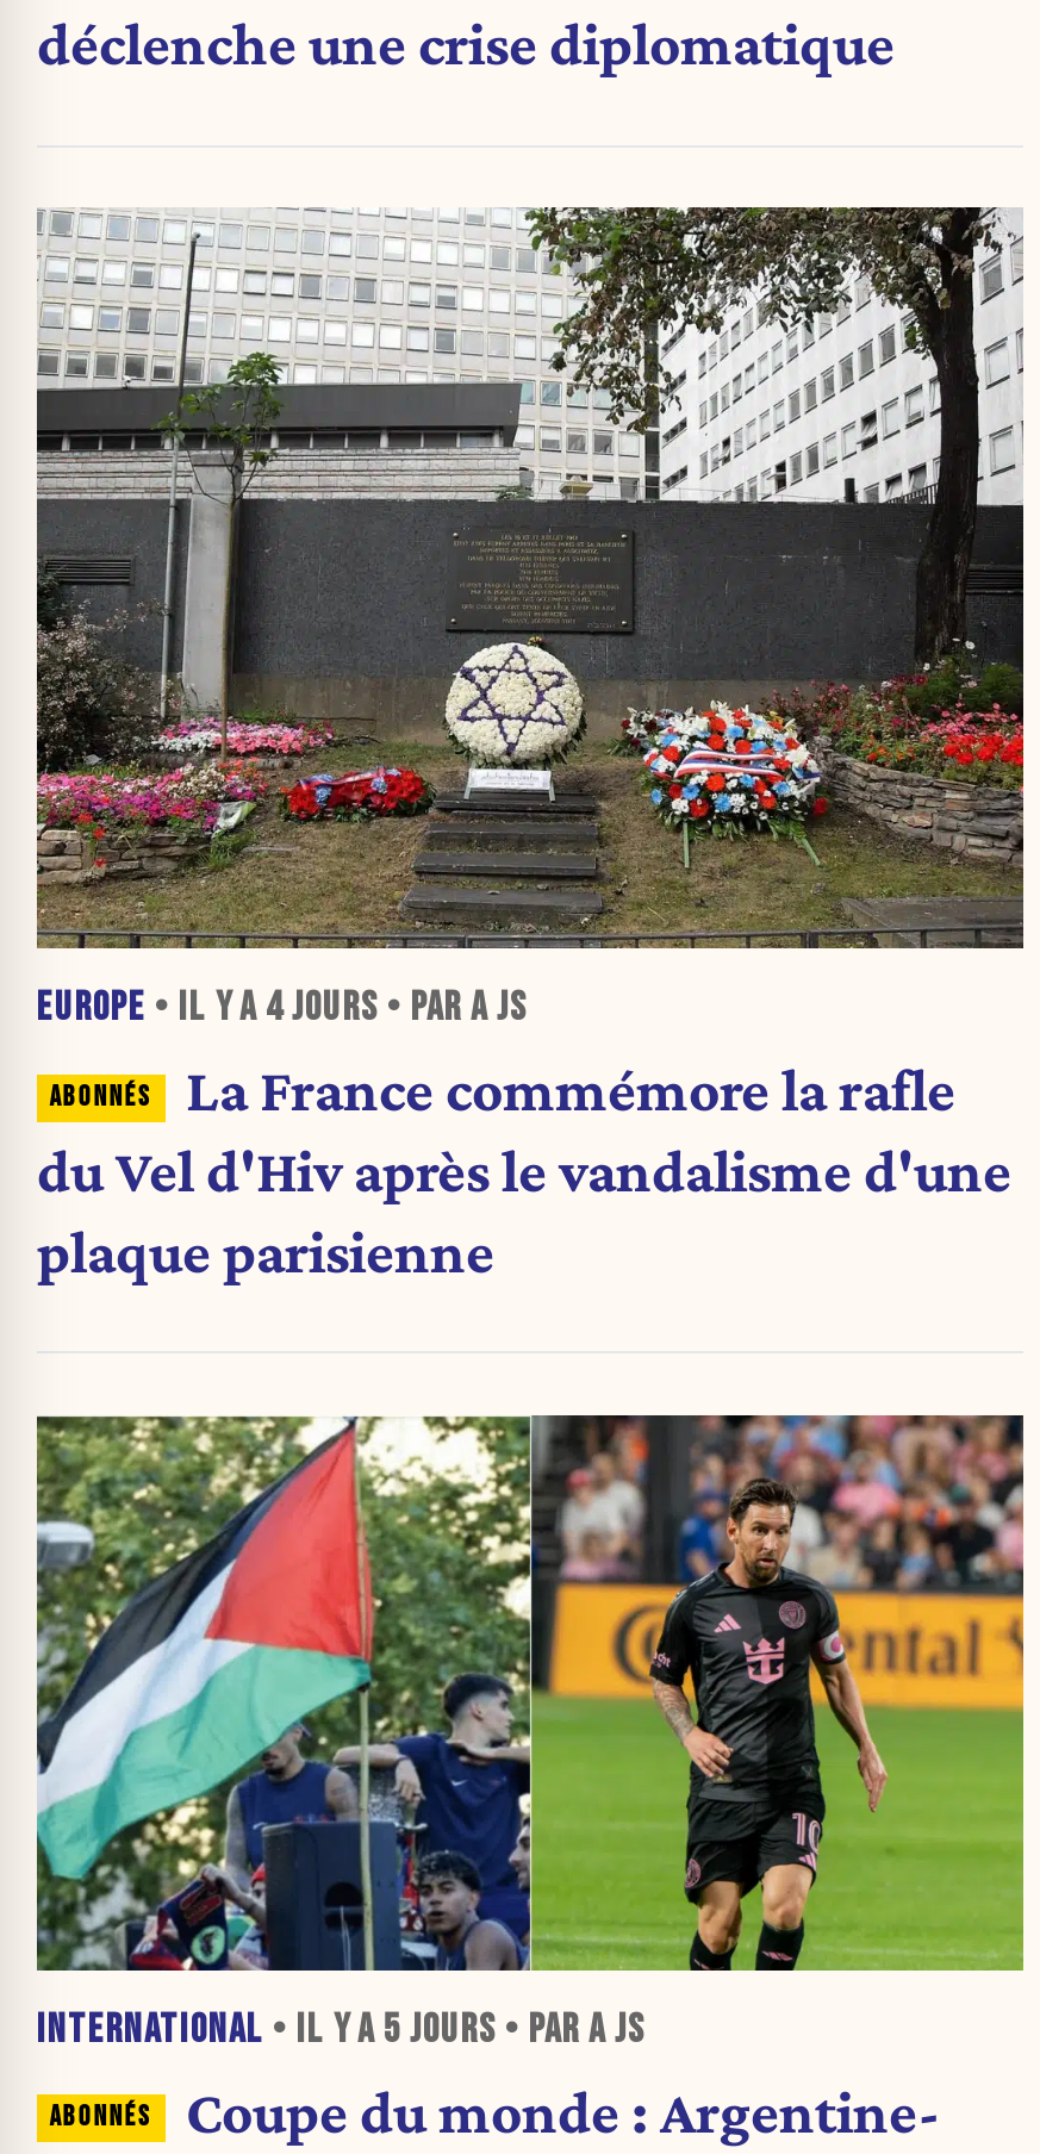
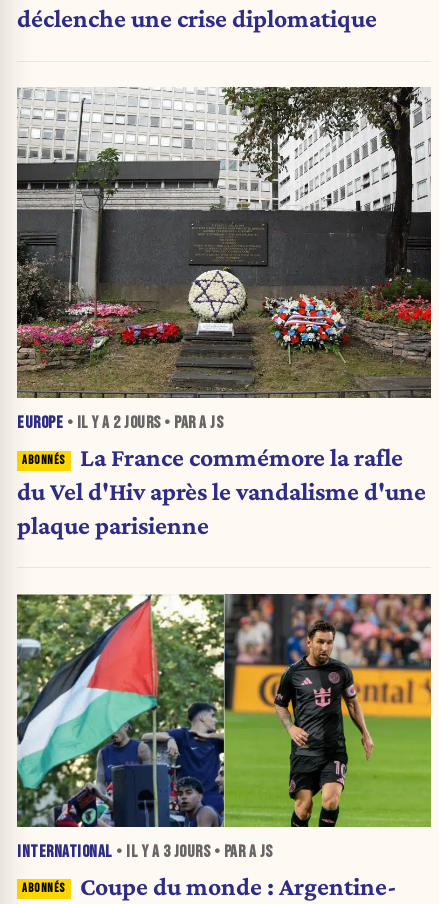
[37,983,528,1031] EUROPE • IL Y A 4 JOURS • PAR A JS -> [17,413,223,433] EUROPE • IL Y A 2 JOURS • PAR A JS
[37,2005,646,2053] INTERNATIONAL • IL Y A 5 JOURS • PAR A JS -> [17,842,272,862] INTERNATIONAL • IL Y A 3 JOURS • PAR A JS

